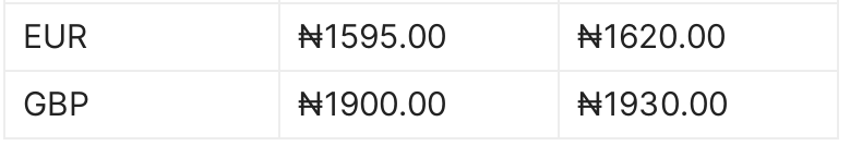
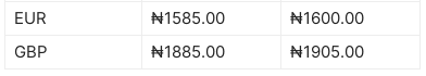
[298,15,446,57] ₦1595.00 -> [151,8,225,28] ₦1585.00
[577,15,726,57] ₦1620.00 -> [290,8,364,28] ₦1600.00
[298,83,446,124] ₦1900.00 -> [151,41,225,62] ₦1885.00
[577,83,728,124] ₦1930.00 -> [290,41,364,62] ₦1905.00

